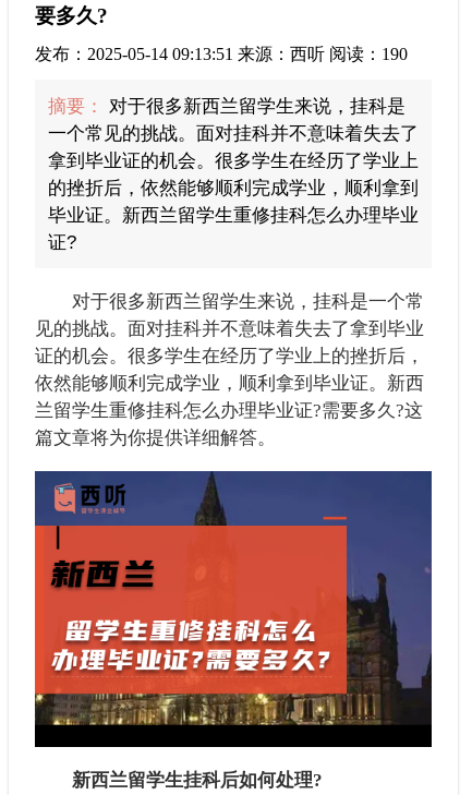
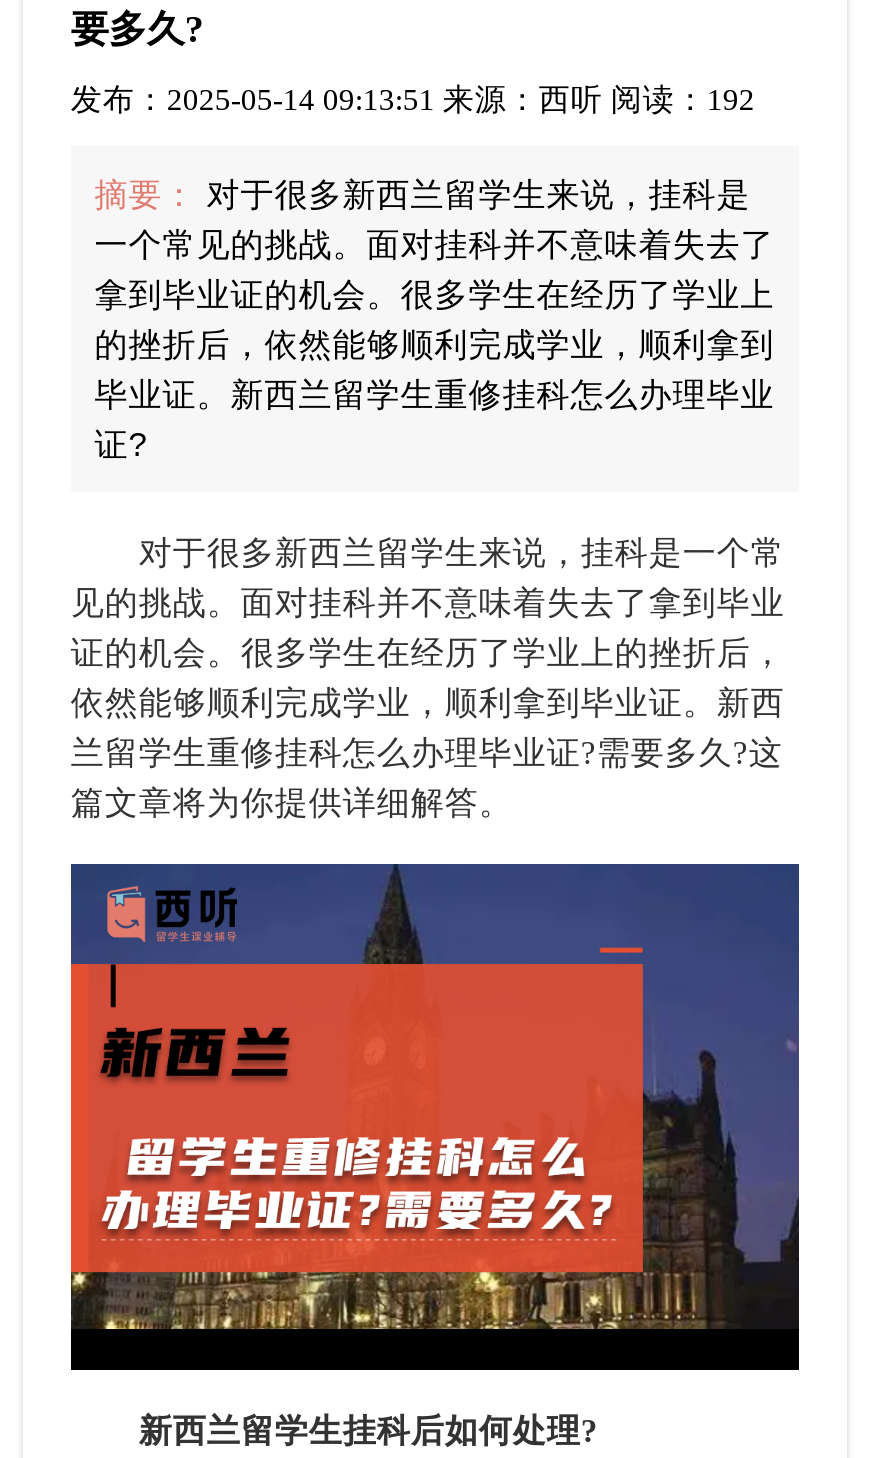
[35,44,407,63] 发布：2025-05-14 09:13:51 来源：西听 阅读：190 -> [71,81,755,115] 发布：2025-05-14 09:13:51 来源：西听 阅读：192

